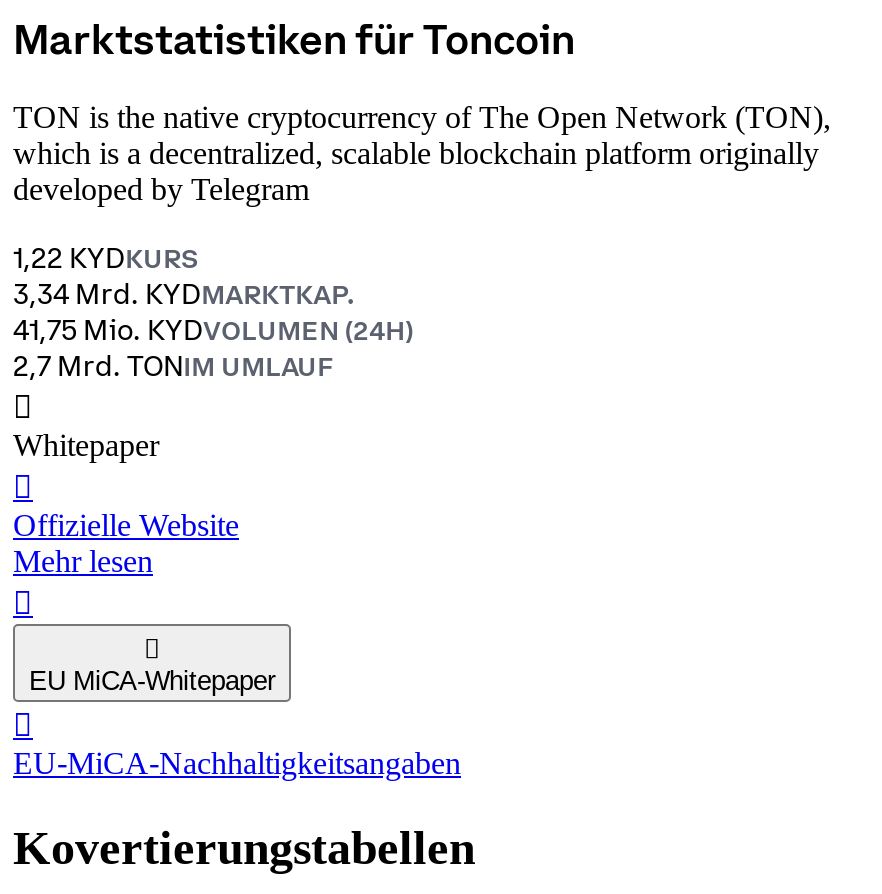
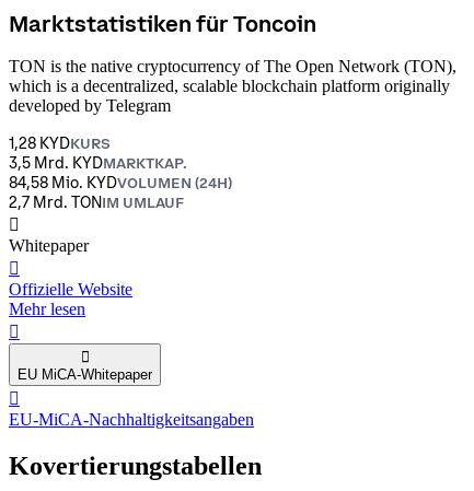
[13,239,199,275] 1,22 KYDKURS -> [9,133,111,153] 1,28 KYDKURS
[13,275,355,311] 3,34 Mrd. KYDMARKTKAP. -> [9,153,187,172] 3,5 Mrd. KYDMARKTKAP.
[13,311,413,347] 41,75 Mio. KYDVOLUMEN (24H) -> [9,172,232,192] 84,58 Mio. KYDVOLUMEN (24H)

